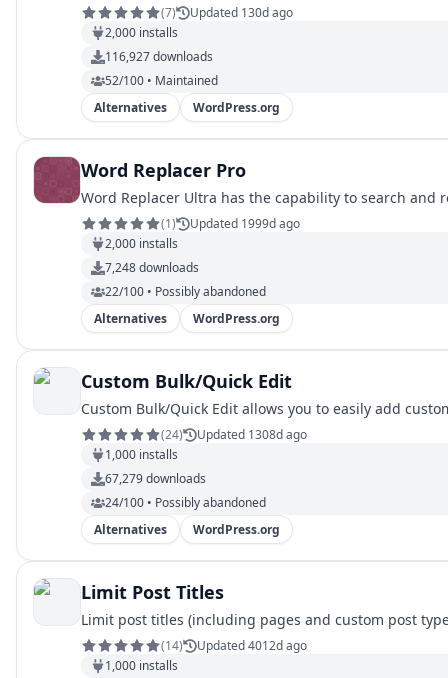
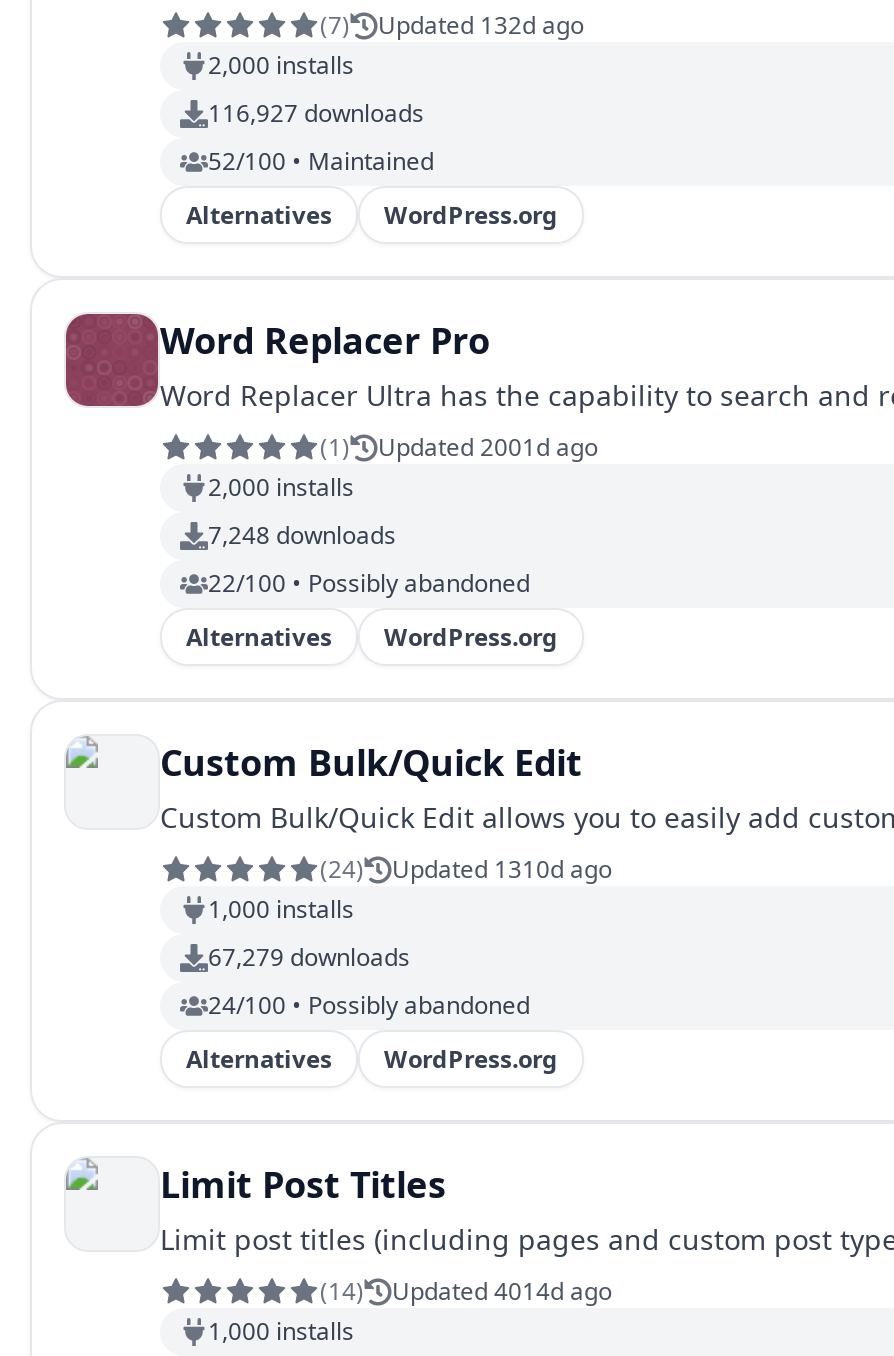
[161,4,293,21] (7) Updated 130d ago -> [320,8,584,42] (7) Updated 132d ago
[161,215,300,232] (1) Updated 1999d ago -> [320,430,598,464] (1) Updated 2001d ago
[161,426,307,443] (24) Updated 1308d ago -> [320,852,612,886] (24) Updated 1310d ago
[161,637,307,654] (14) Updated 4012d ago -> [320,1274,612,1308] (14) Updated 4014d ago

